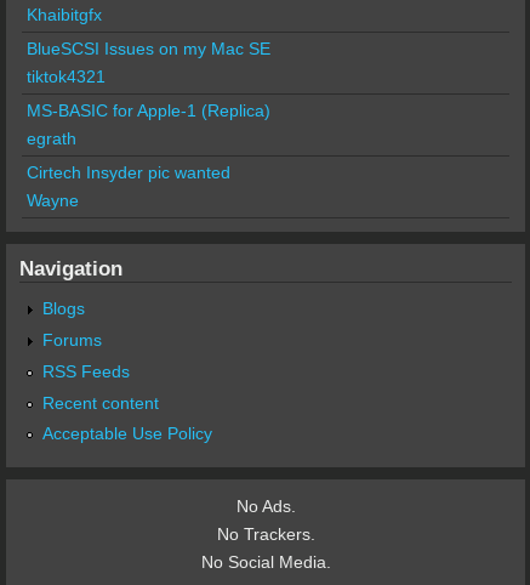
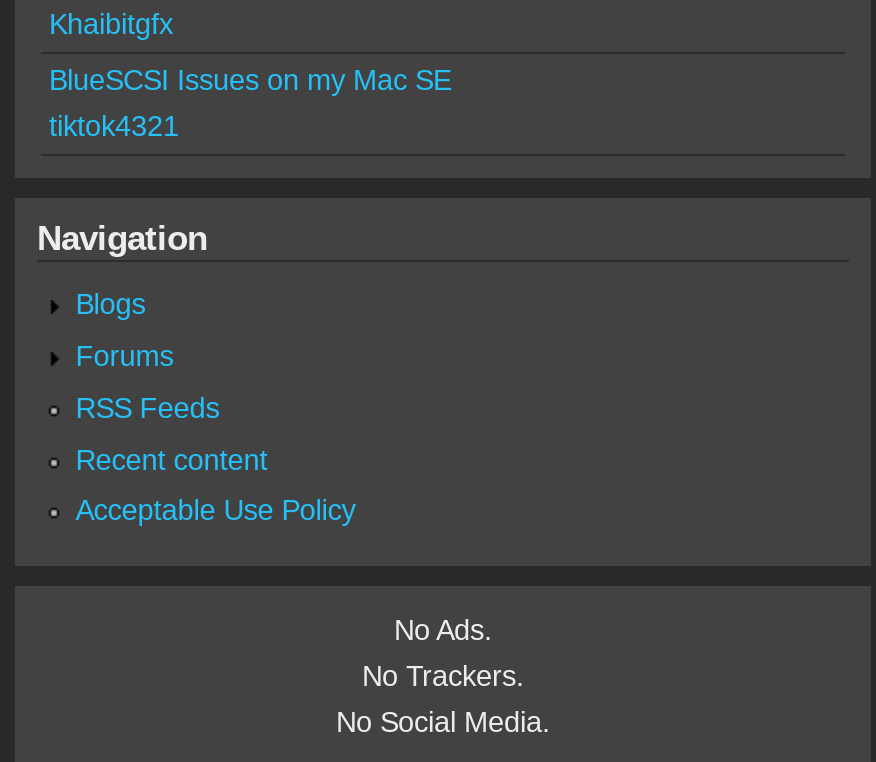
[27,101,270,210] MS-BASIC for Apple-1 (Replica) | egrath | Cirtech Insyder pic wanted | Wayne -> none

